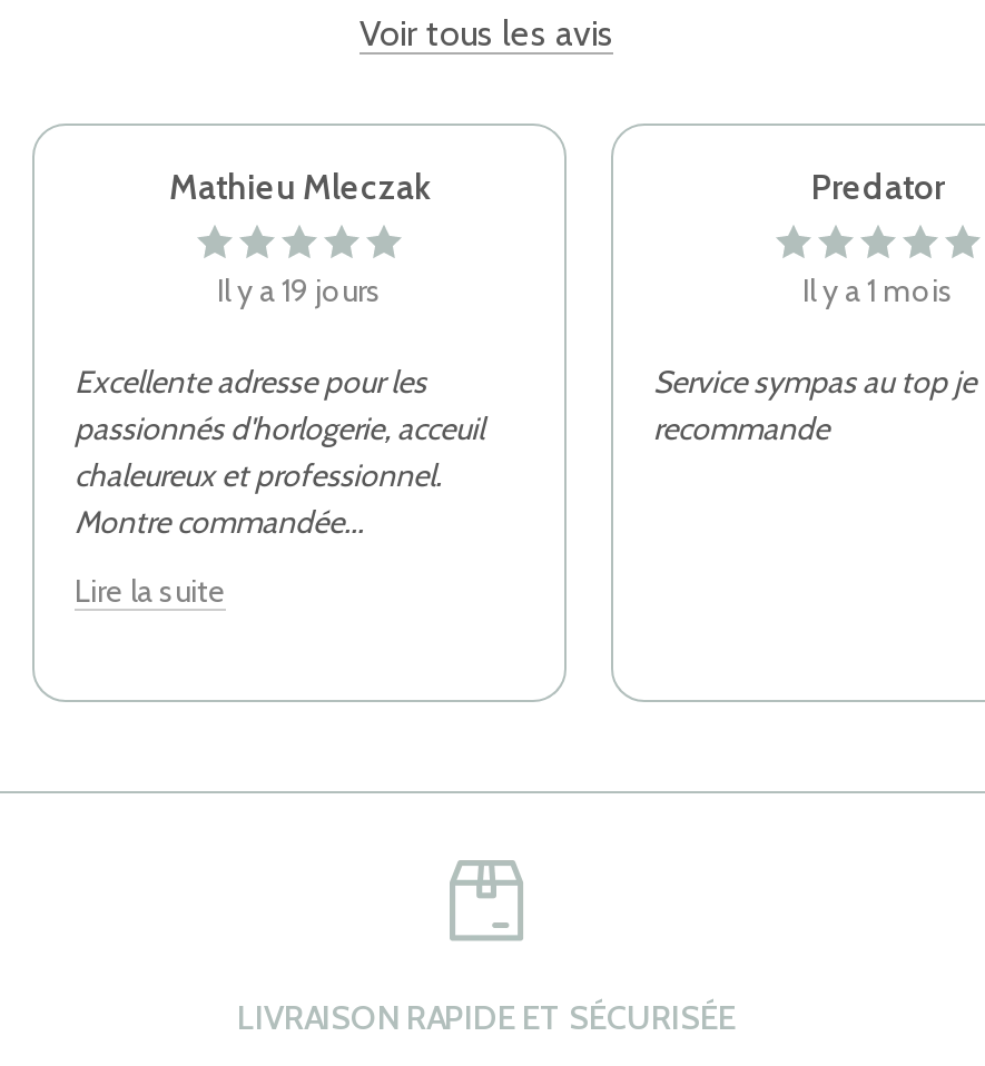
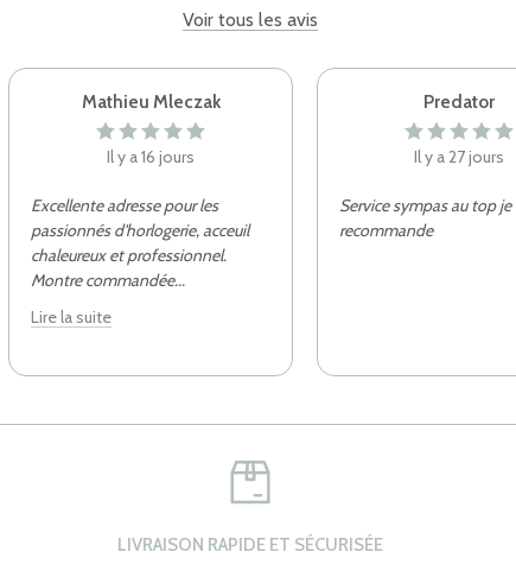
[217,270,382,310] Il y a 19 jours -> [107,146,195,167] Il y a 16 jours
[802,270,954,310] Il y a 1 mois -> [414,146,504,167] Il y a 27 jours

